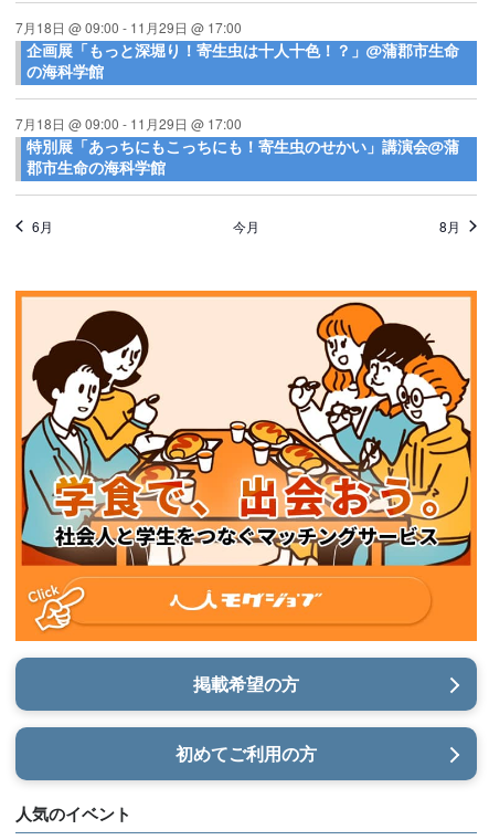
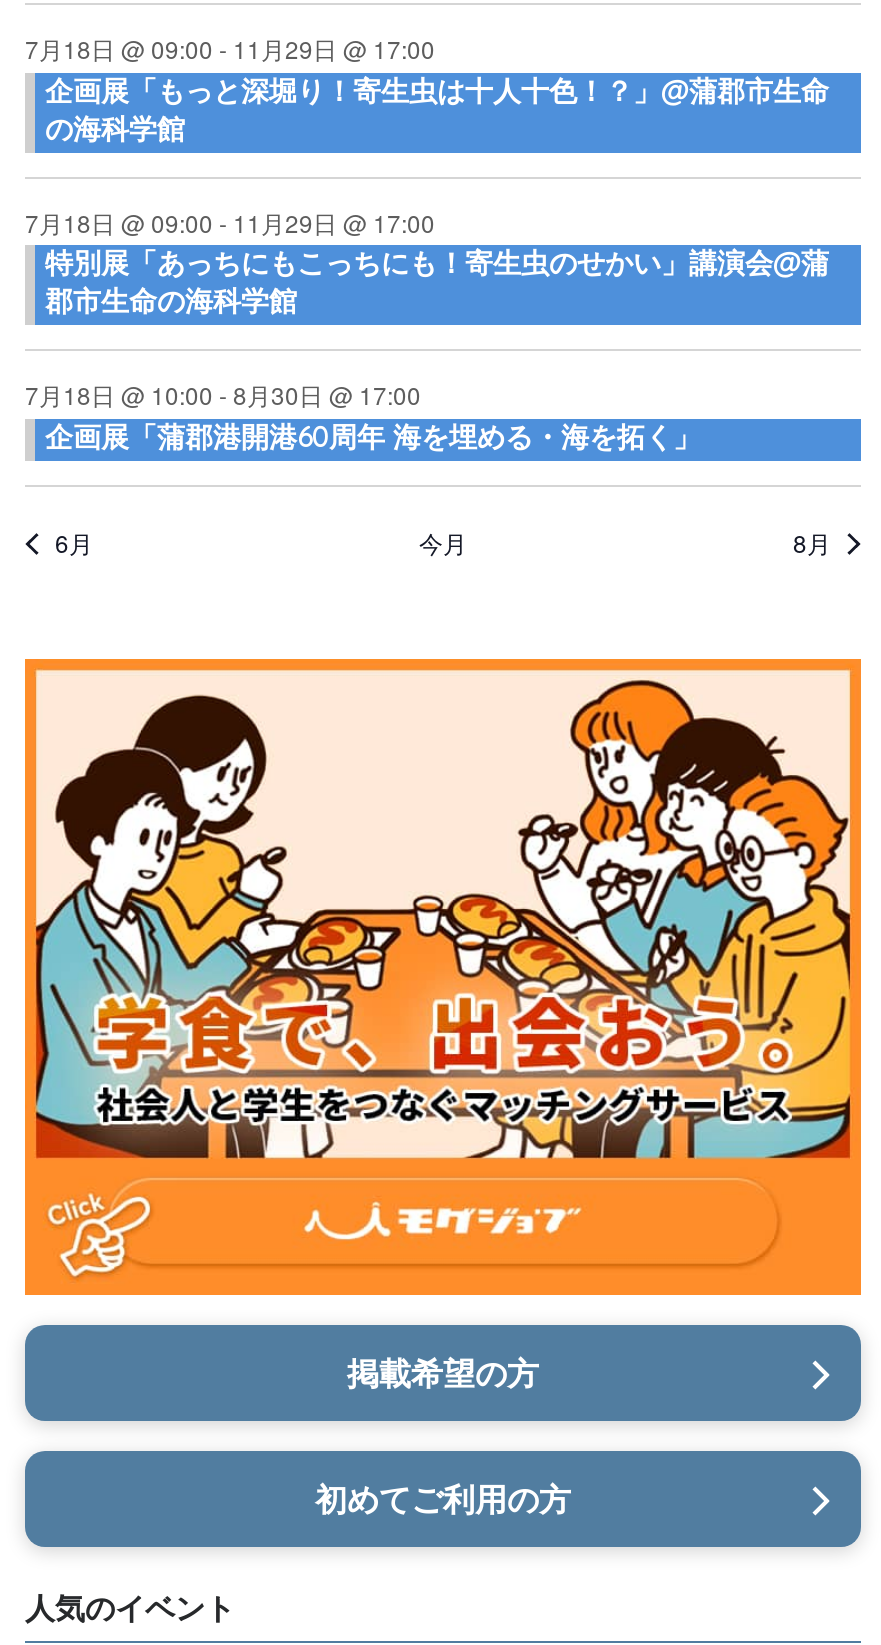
none -> [25,377,701,455] 7月18日 @ 10:00 - 8月30日 @ 17:00 | 企画展「蒲郡港開港60周年 海を埋める・海を拓く」

